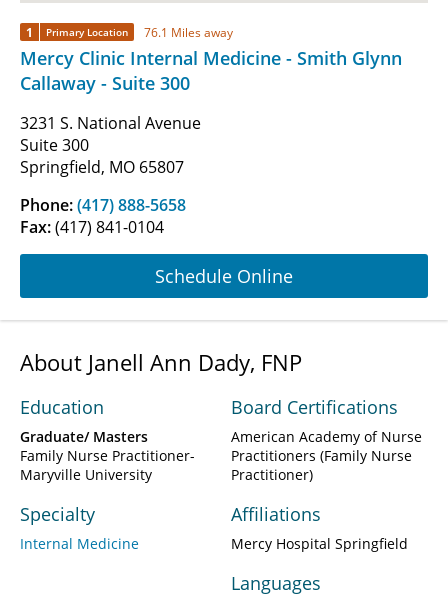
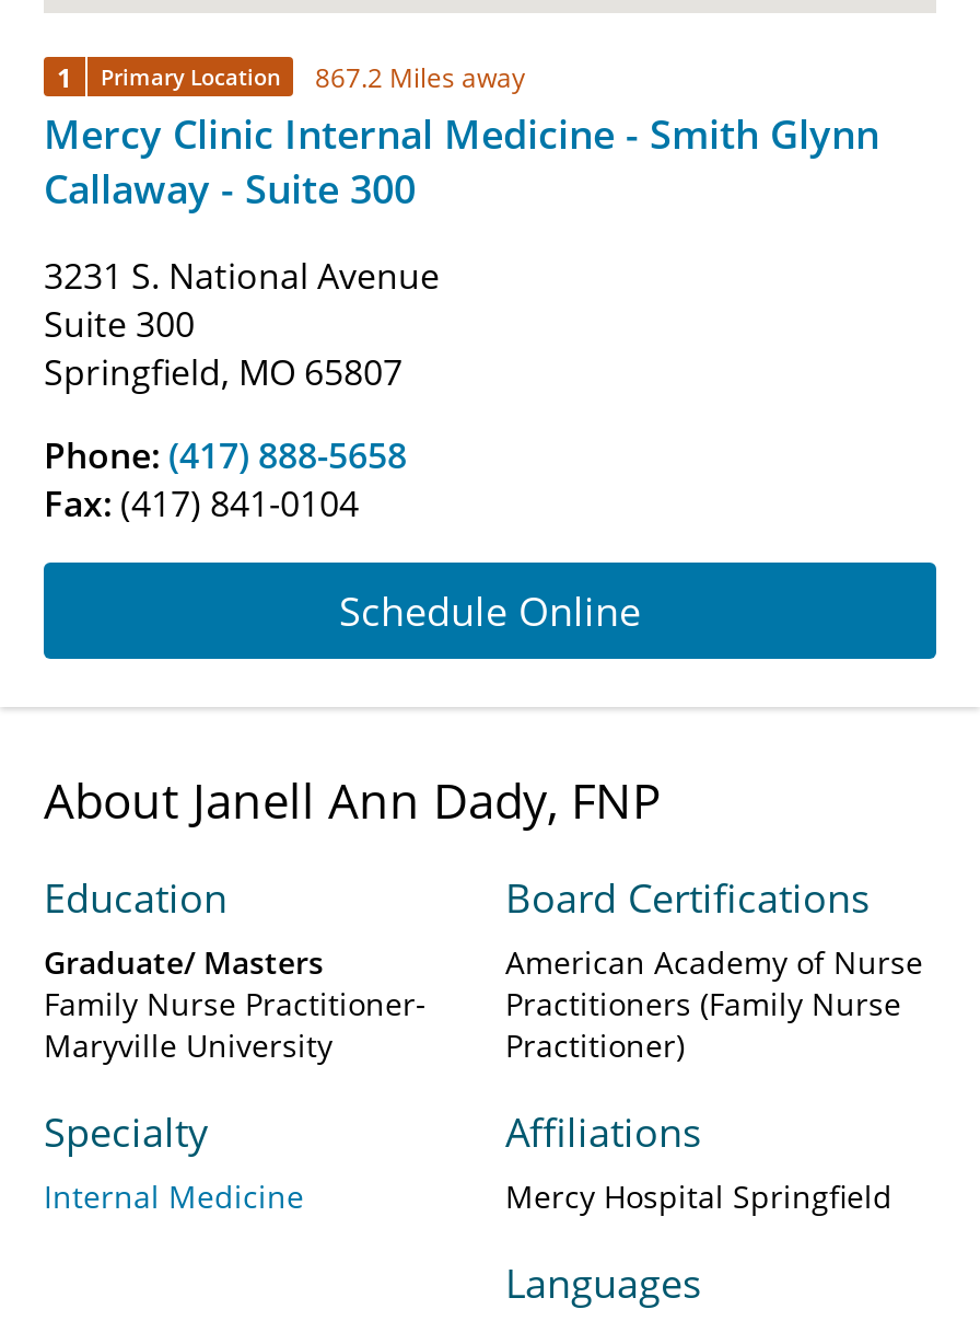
[26,24,233,41] 1 Primary Location 76.1 Miles away -> [57,58,525,96] 1 Primary Location 867.2 Miles away

